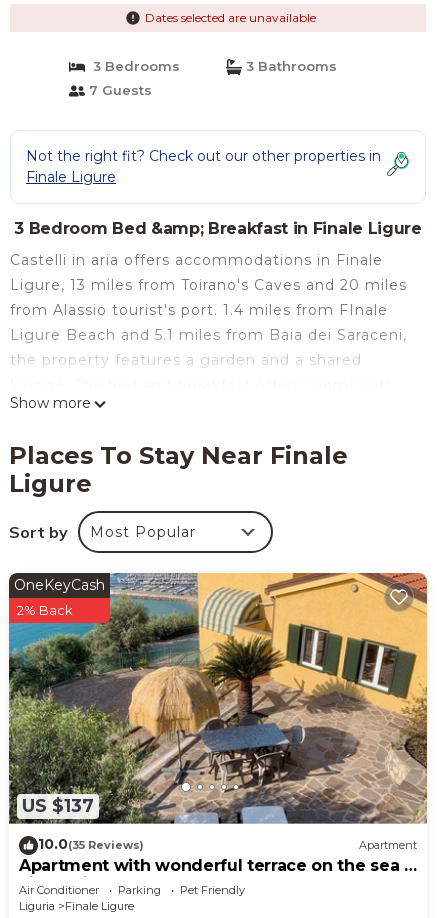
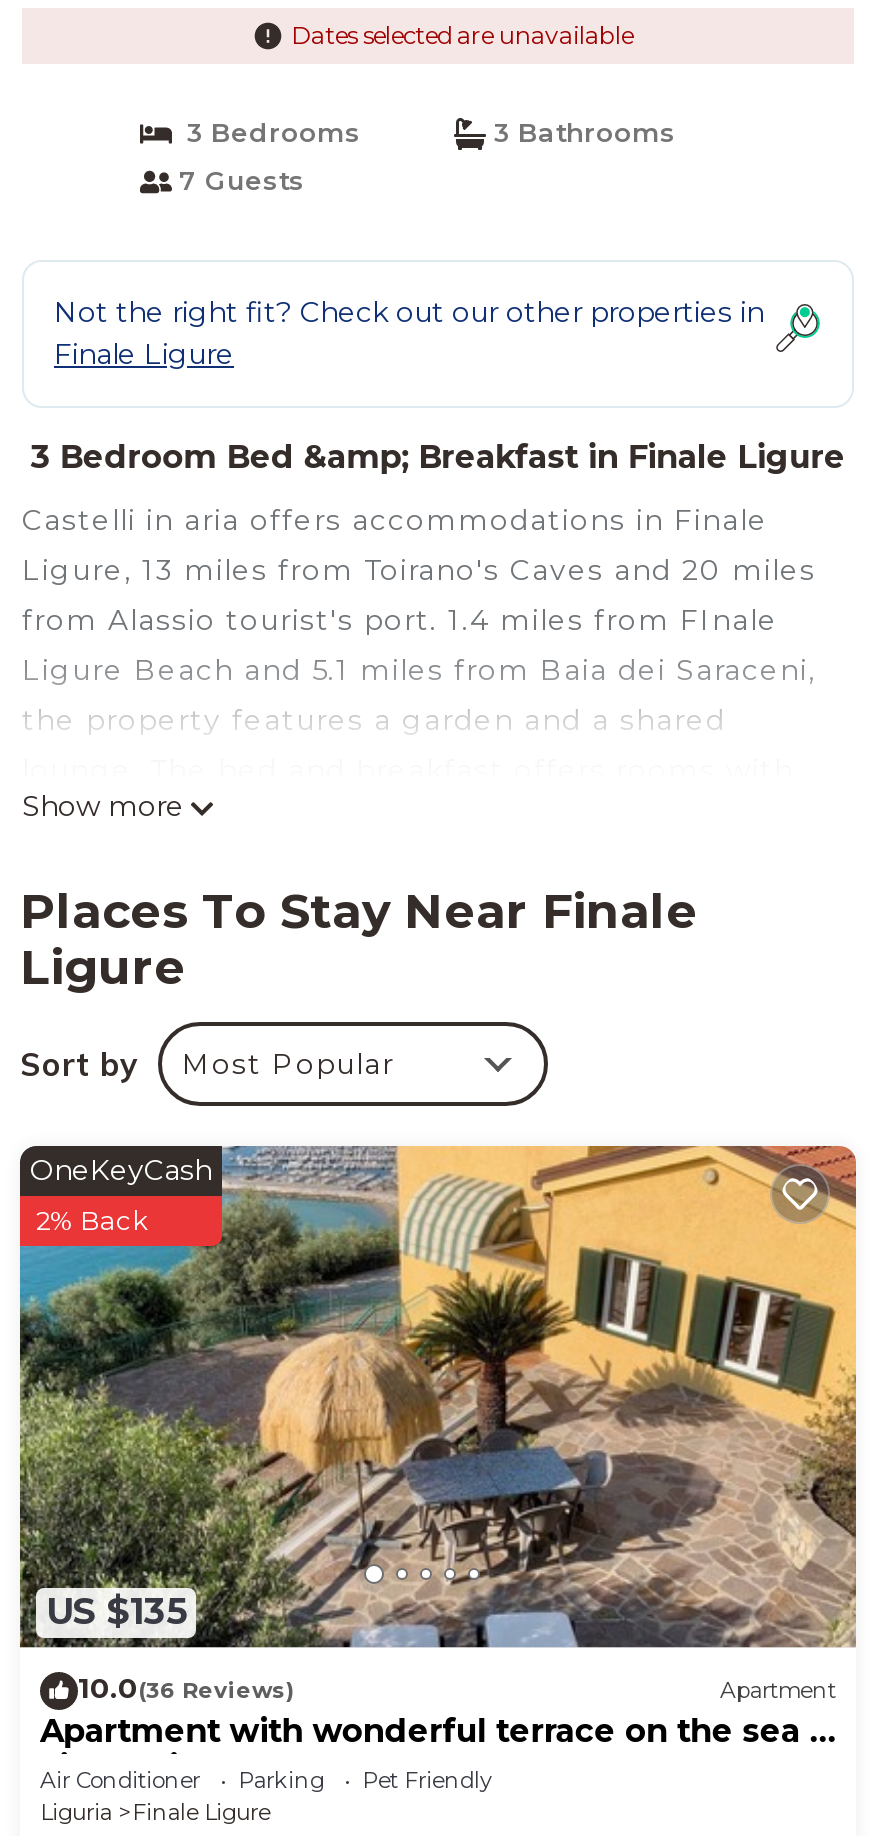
[22,795,94,817] US $137 -> [46,1591,186,1635] US $135
[38,835,144,853] 10.0(35 Reviews) -> [78,1670,294,1706] 10.0(36 Reviews)

